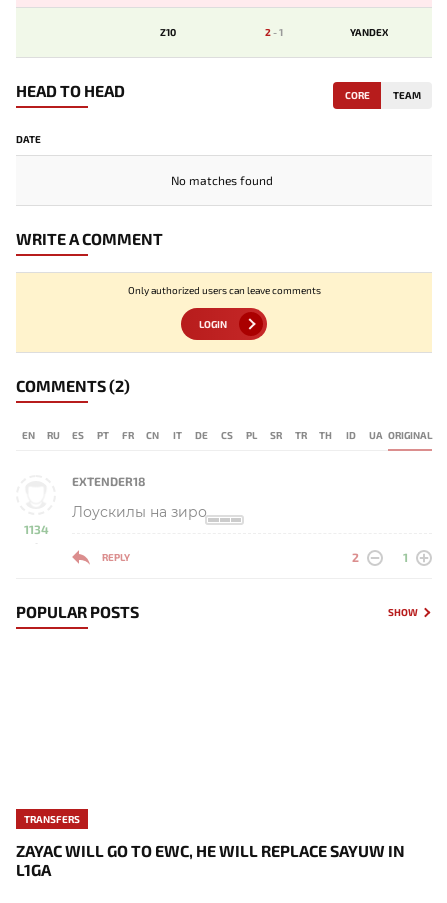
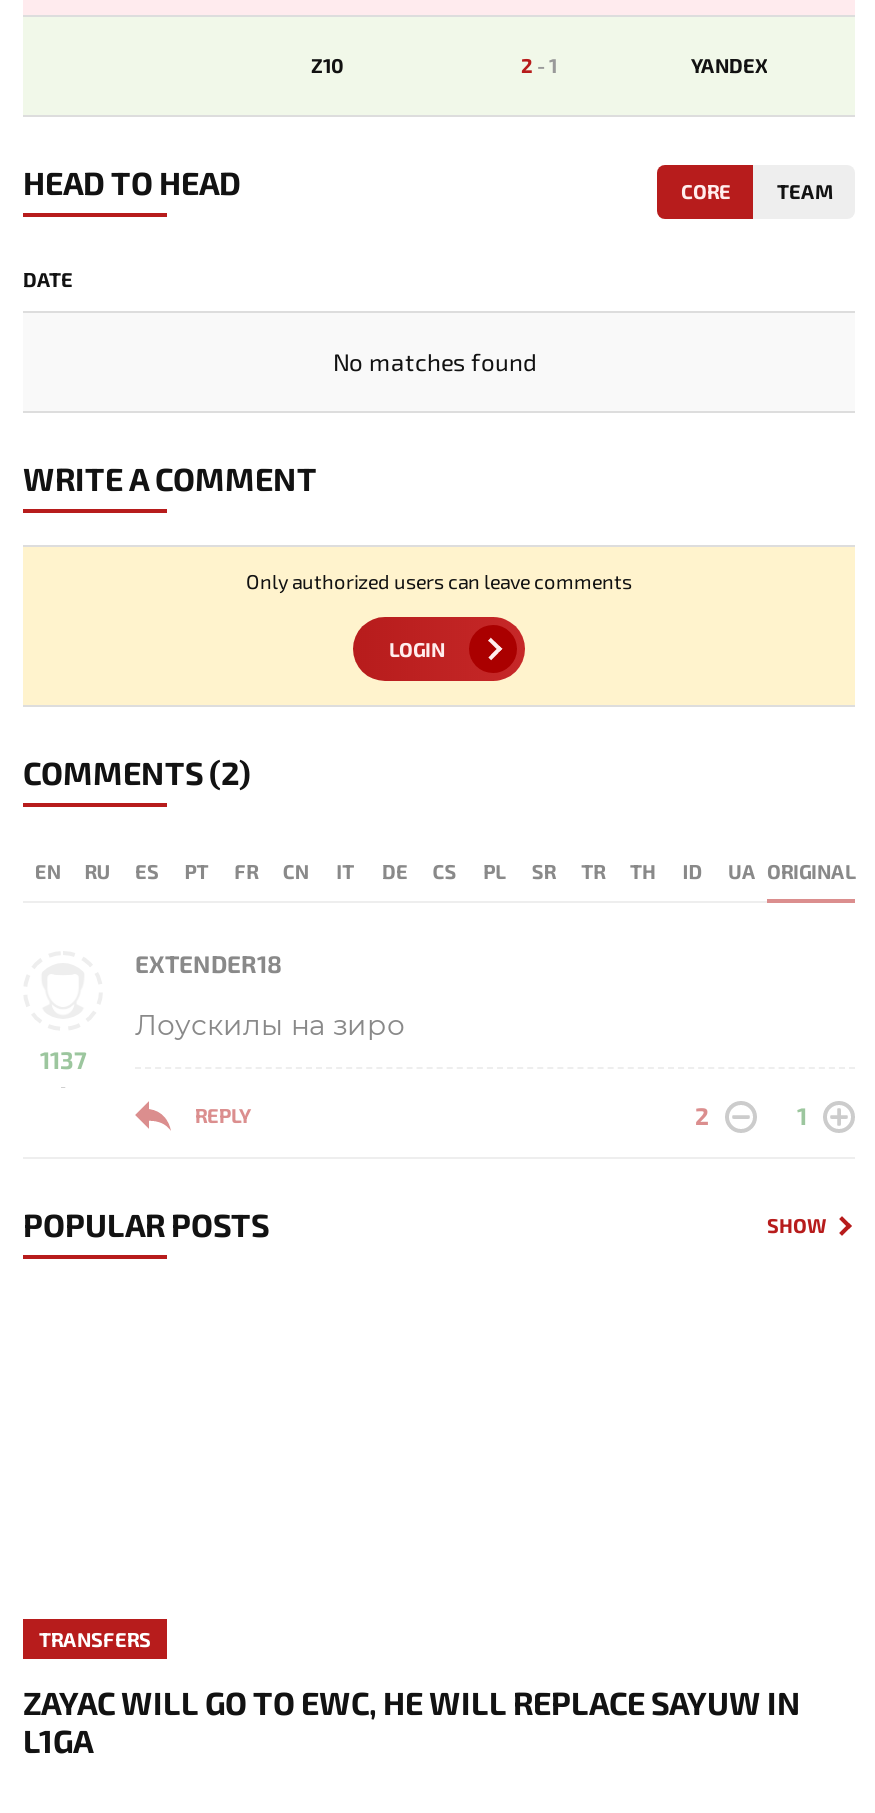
[23,522,48,536] 1134 -> [40,1045,86,1073] 1137

